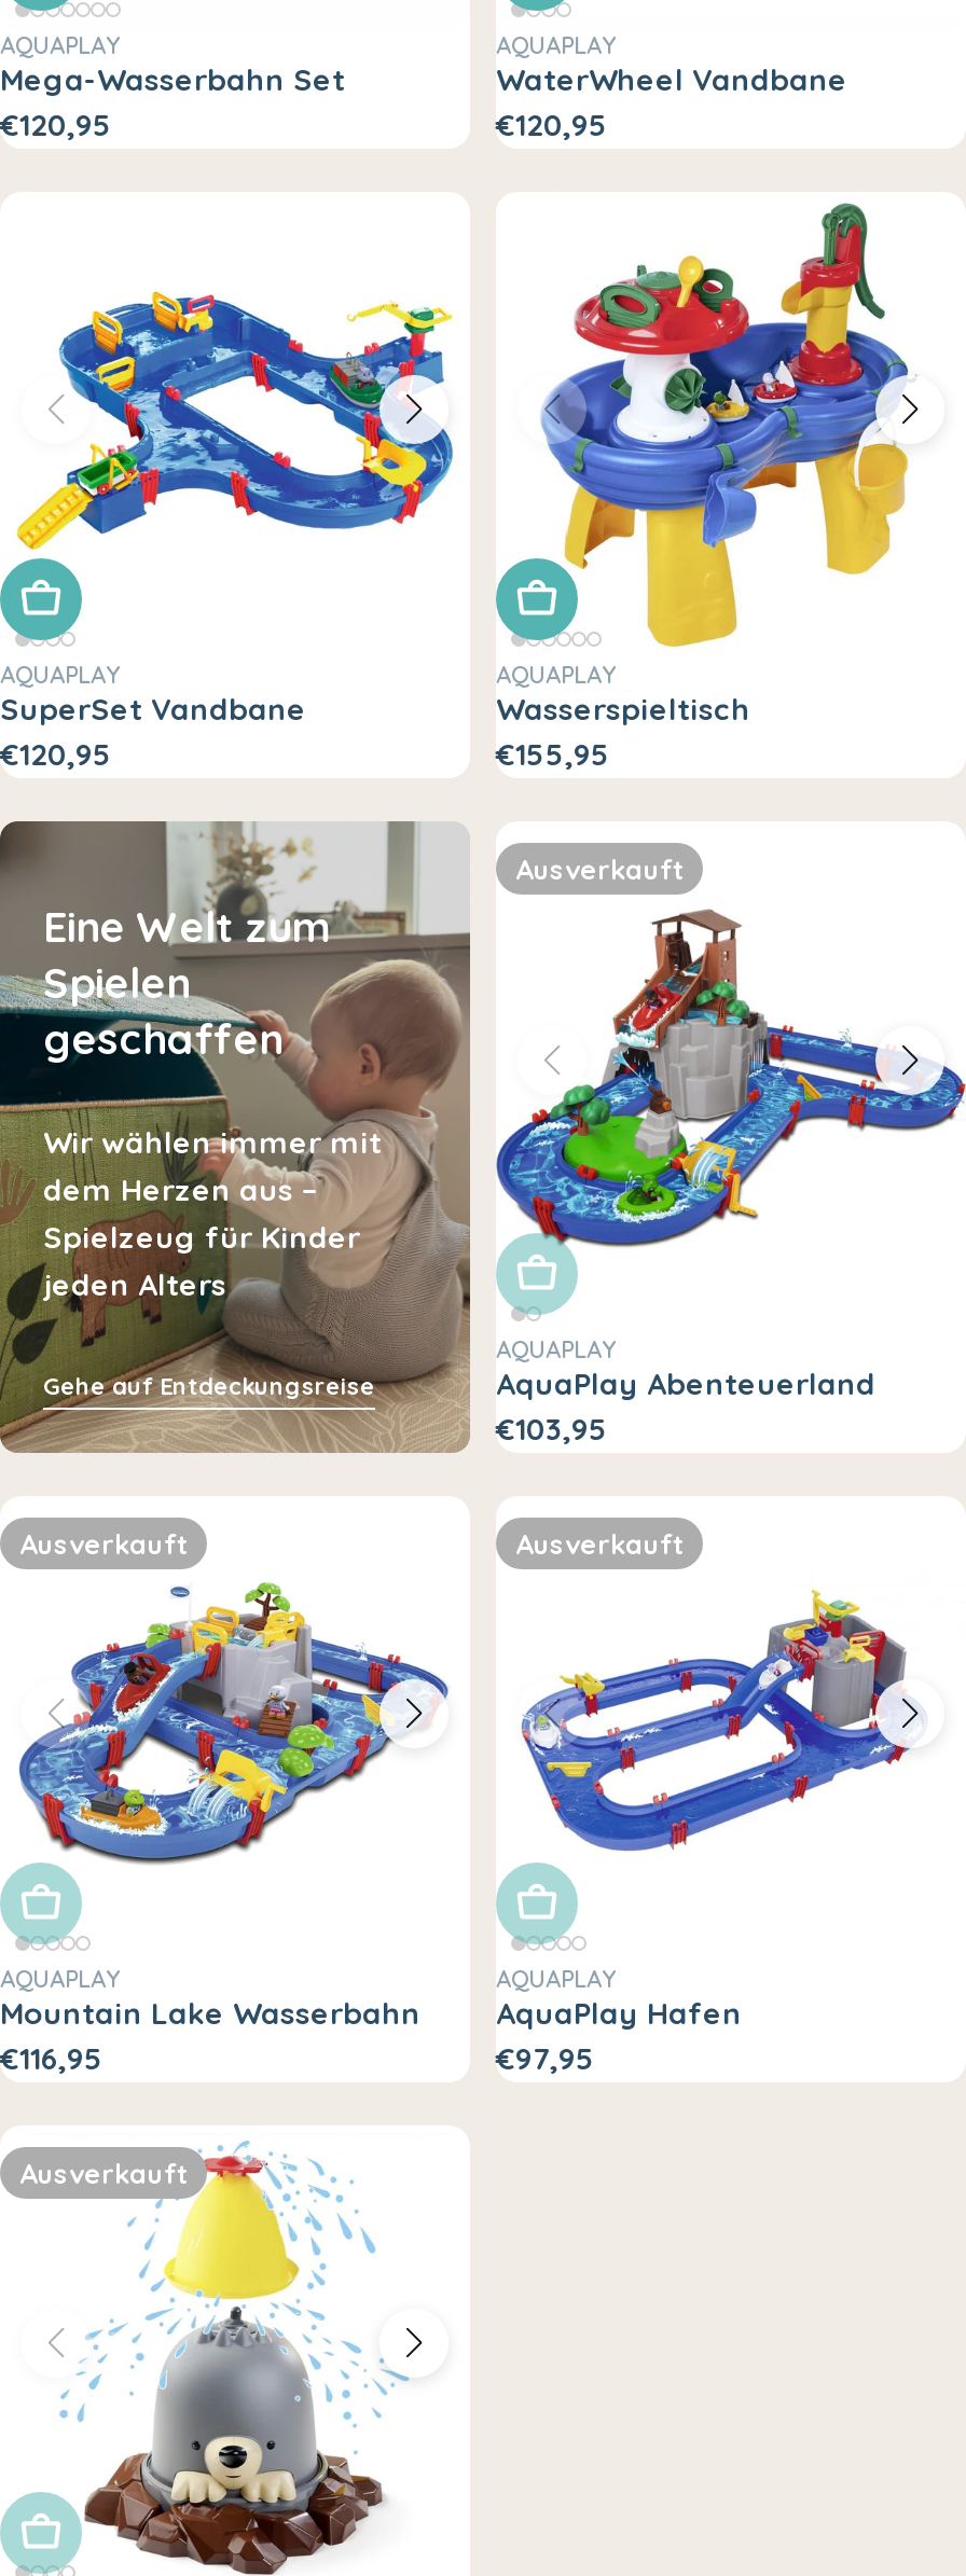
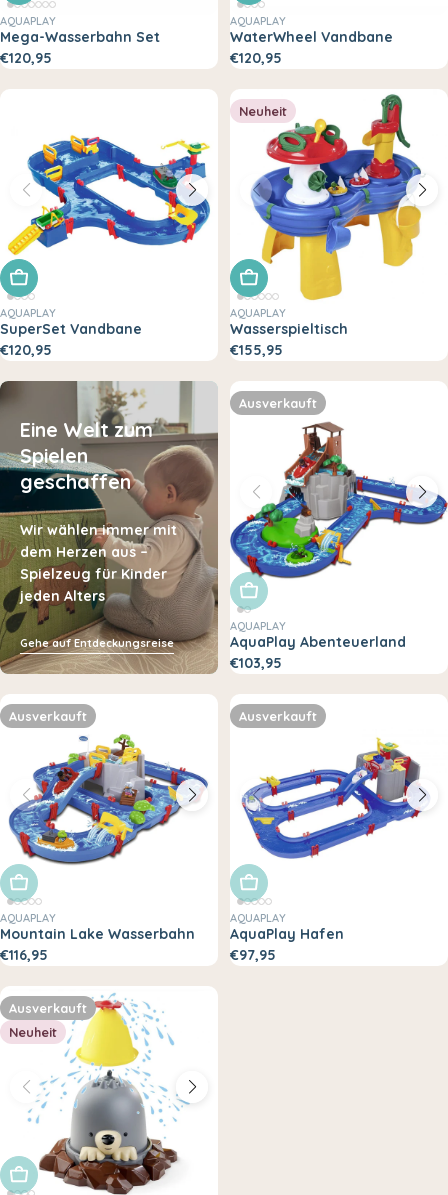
none -> [239,103,287,119] Neuheit
none -> [9,1024,57,1040] Neuheit

